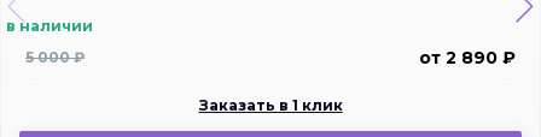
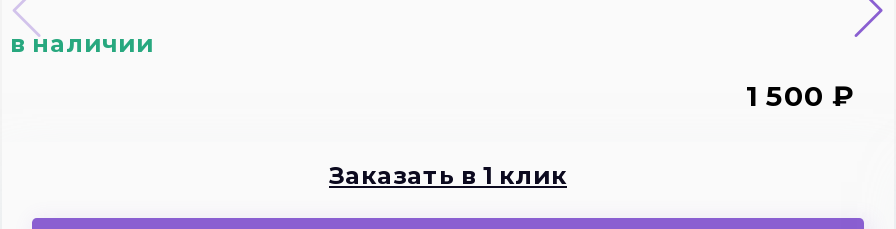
[25,47,516,69] 5 000 ₽ | от 2 890 ₽ -> [746,79,854,115] 1 500 ₽

